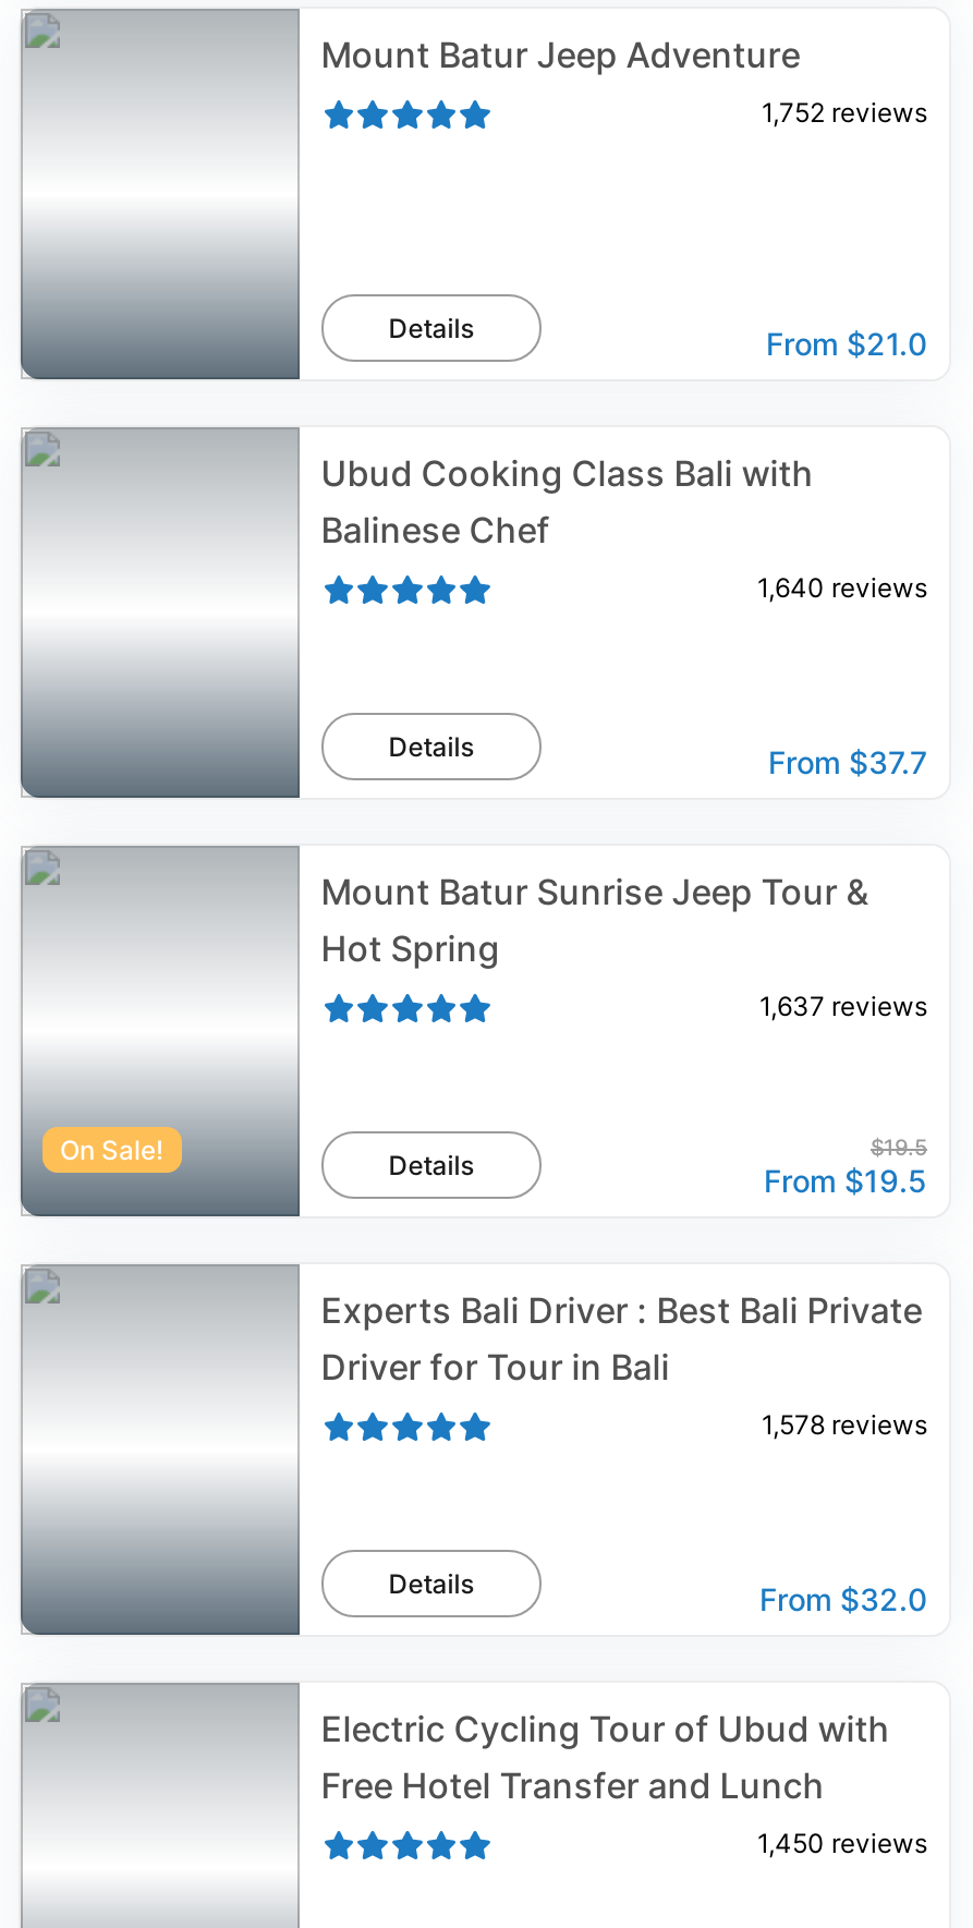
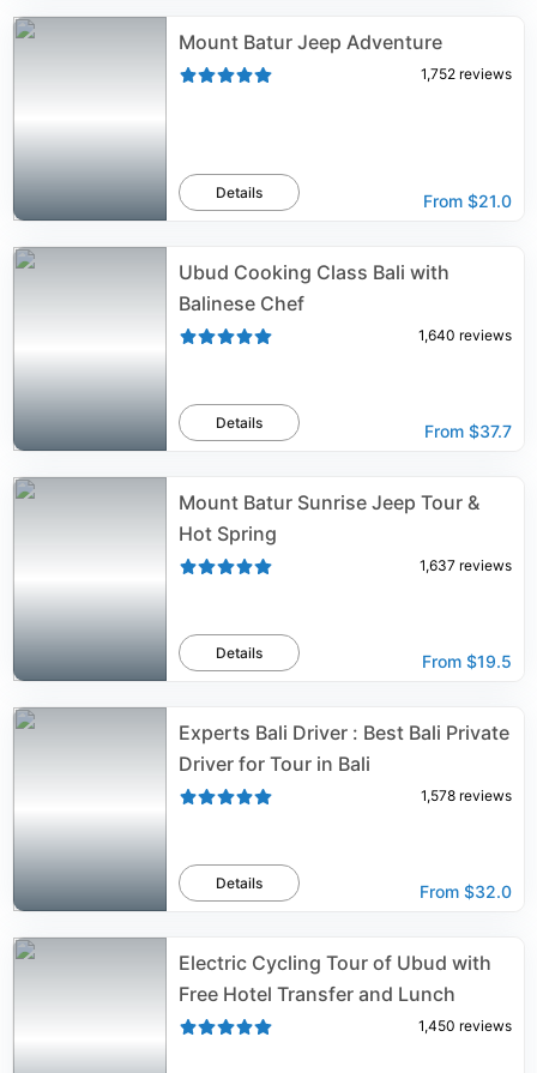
[60,1133,165,1166] On Sale! -> none
[871,1133,927,1160] $19.5 -> none

